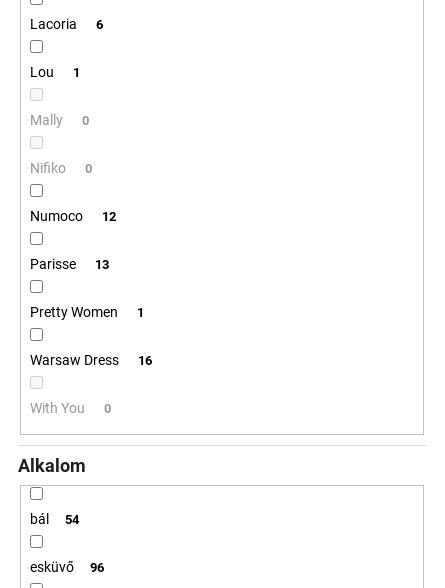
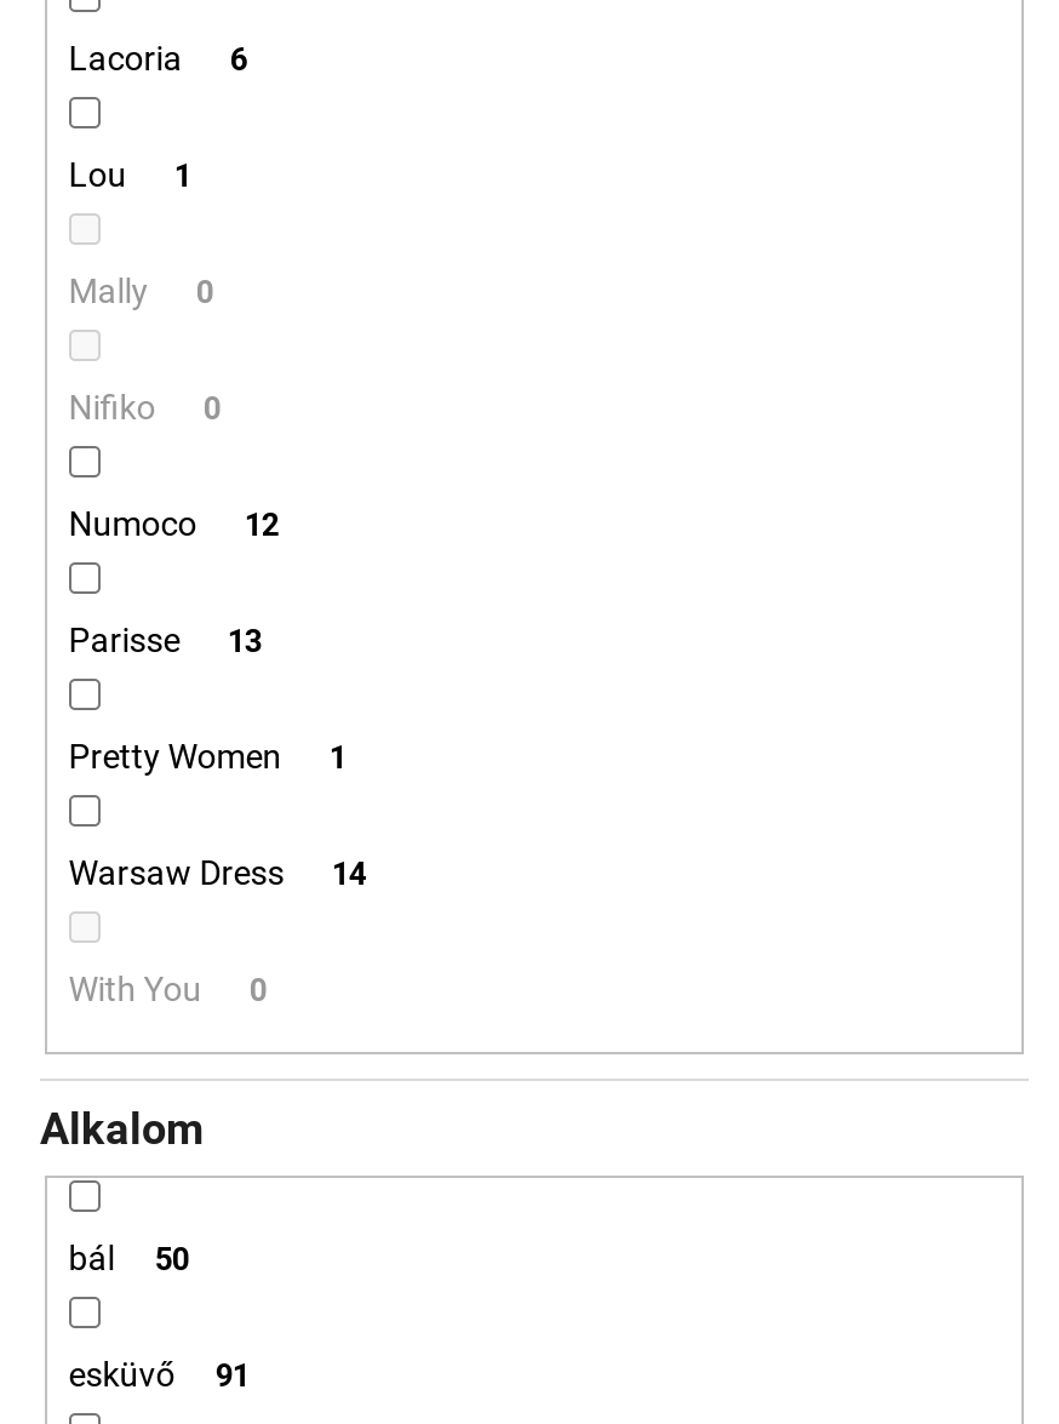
[30,352,152,368] Warsaw Dress 16 -> [69,854,366,892] Warsaw Dress 14
[30,511,79,527] bál 54 -> [69,1238,189,1276] bál 50
[30,559,104,575] esküvő 96 -> [69,1354,249,1393] esküvő 91

